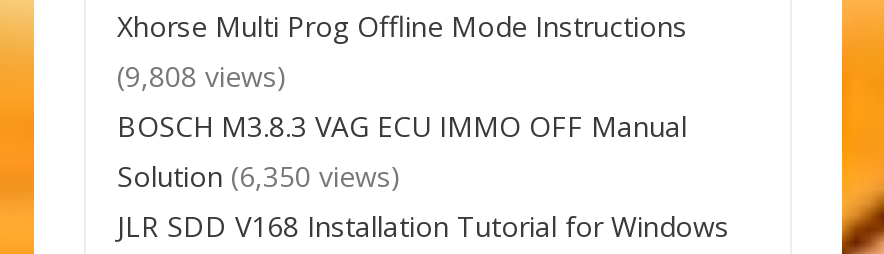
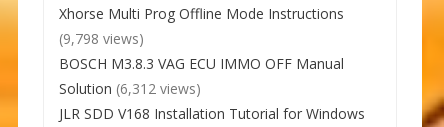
[117,58,287,96] (9,808 views) -> [59,29,144,48] (9,798 views)
[117,158,401,196] Solution (6,350 views) -> [59,79,201,98] Solution (6,312 views)

